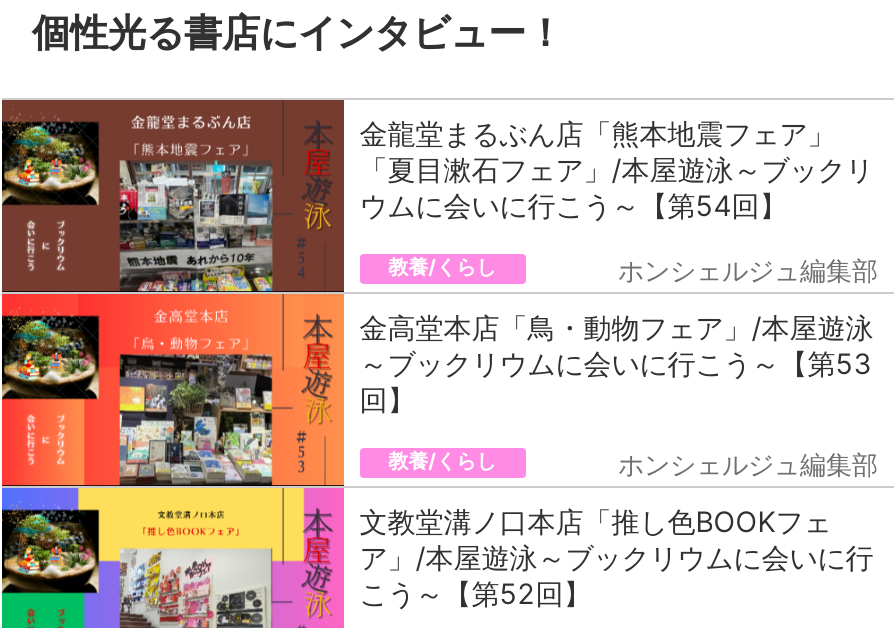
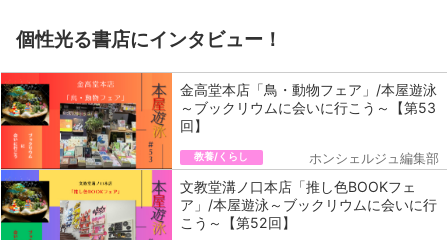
[6,98,878,294] [image] | 金龍堂まるぶん店「熊本地震フェア」 | 「夏目漱石フェア」/本屋遊泳～ブックリ | ウムに会いに行こう～【第54回】 | 教養/くらし | ホンシェルジュ編集部 -> none

